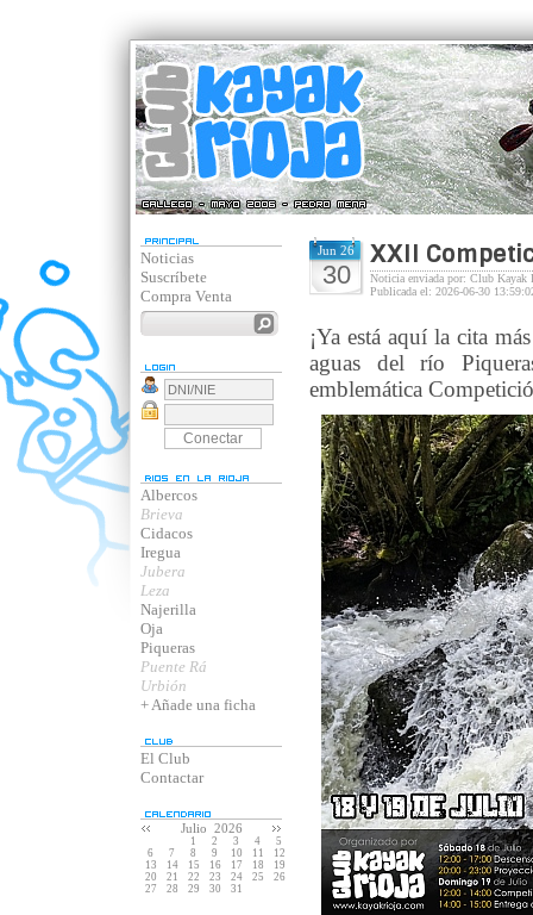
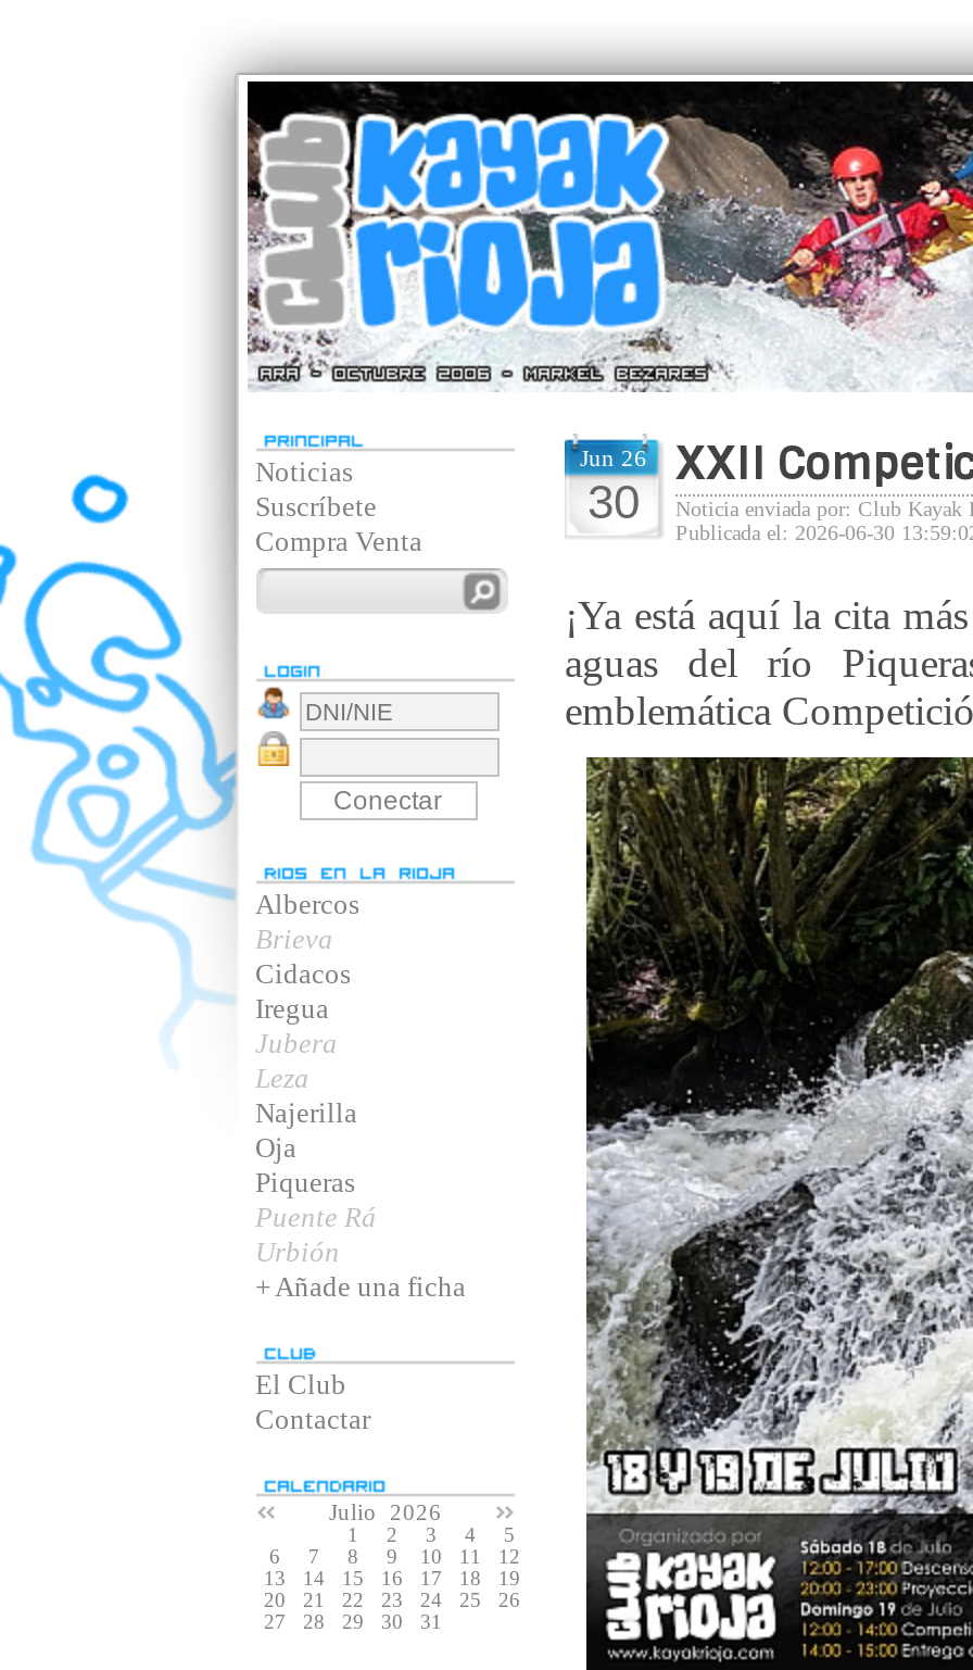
[134,44,529,216] [image] -> [245,79,966,392] [image]

